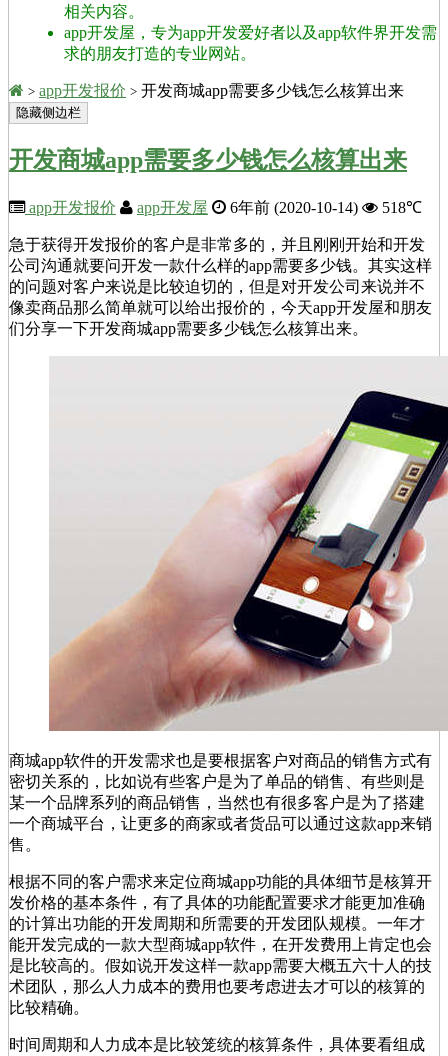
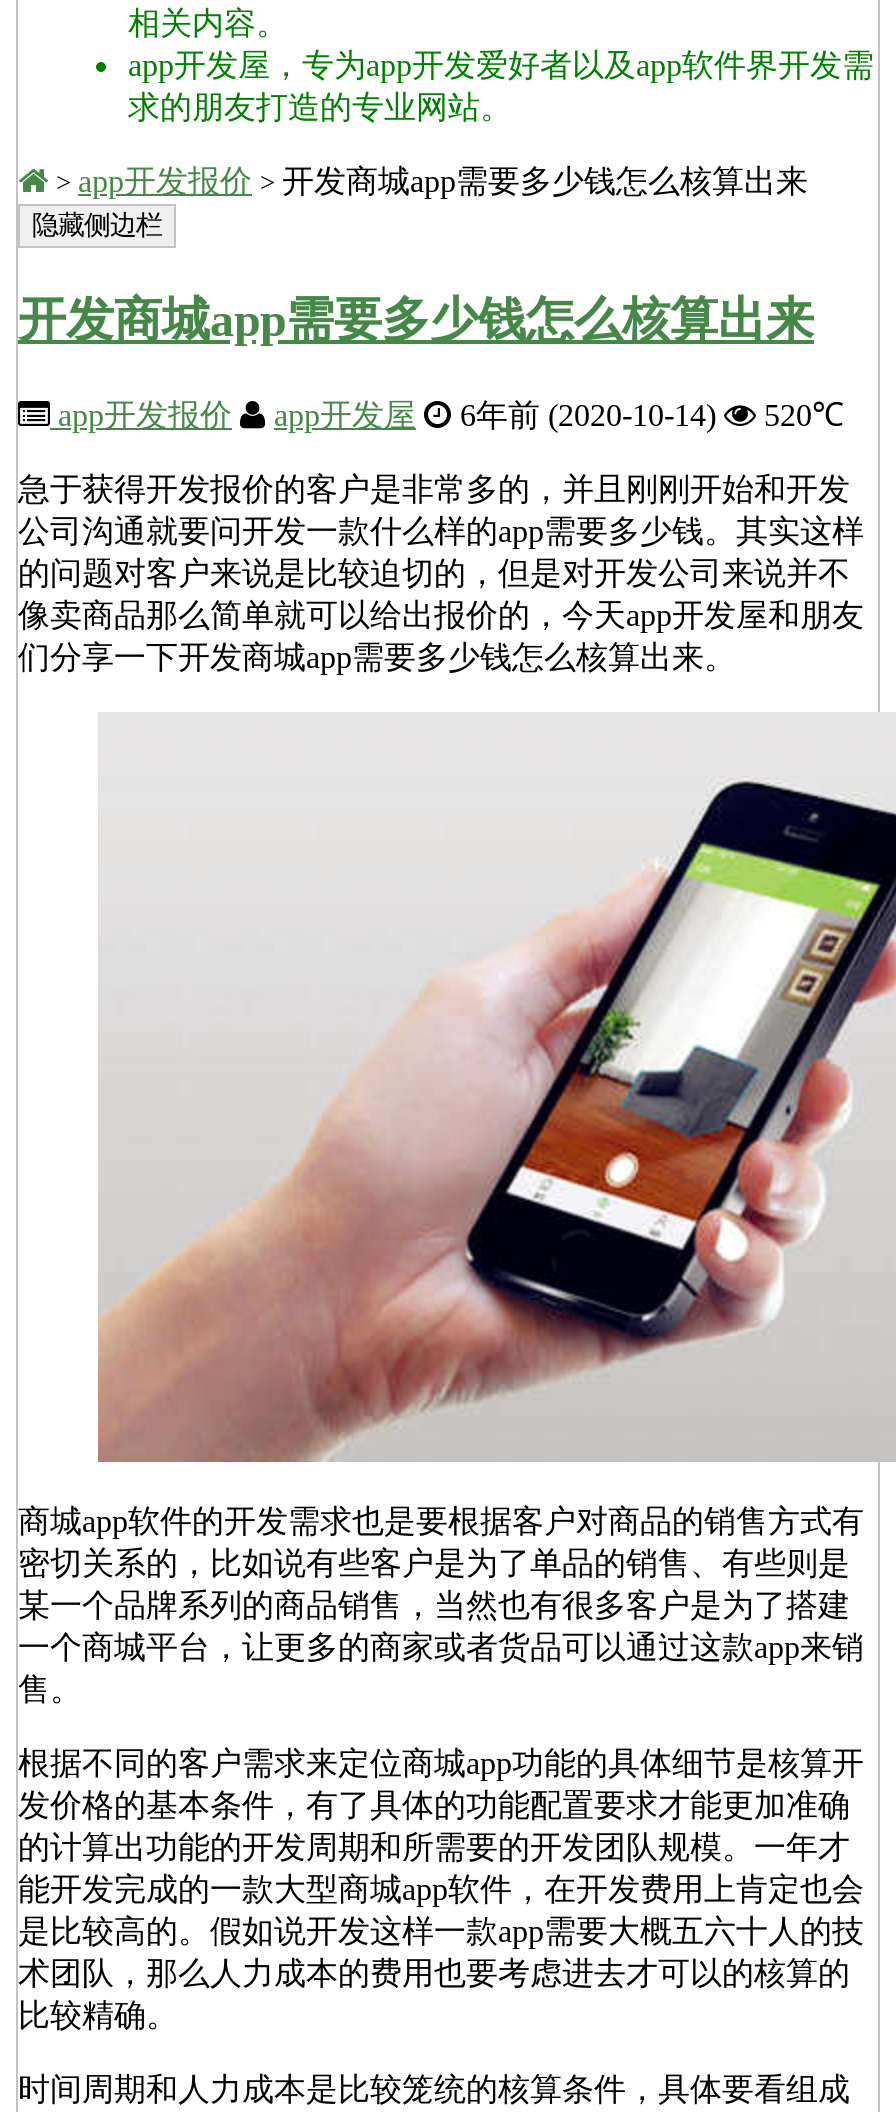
[25,199,422,216] app开发报价 app开发屋 6年前 (2020-10-14) 518℃ -> [50,398,844,432] app开发报价 app开发屋 6年前 (2020-10-14) 520℃

